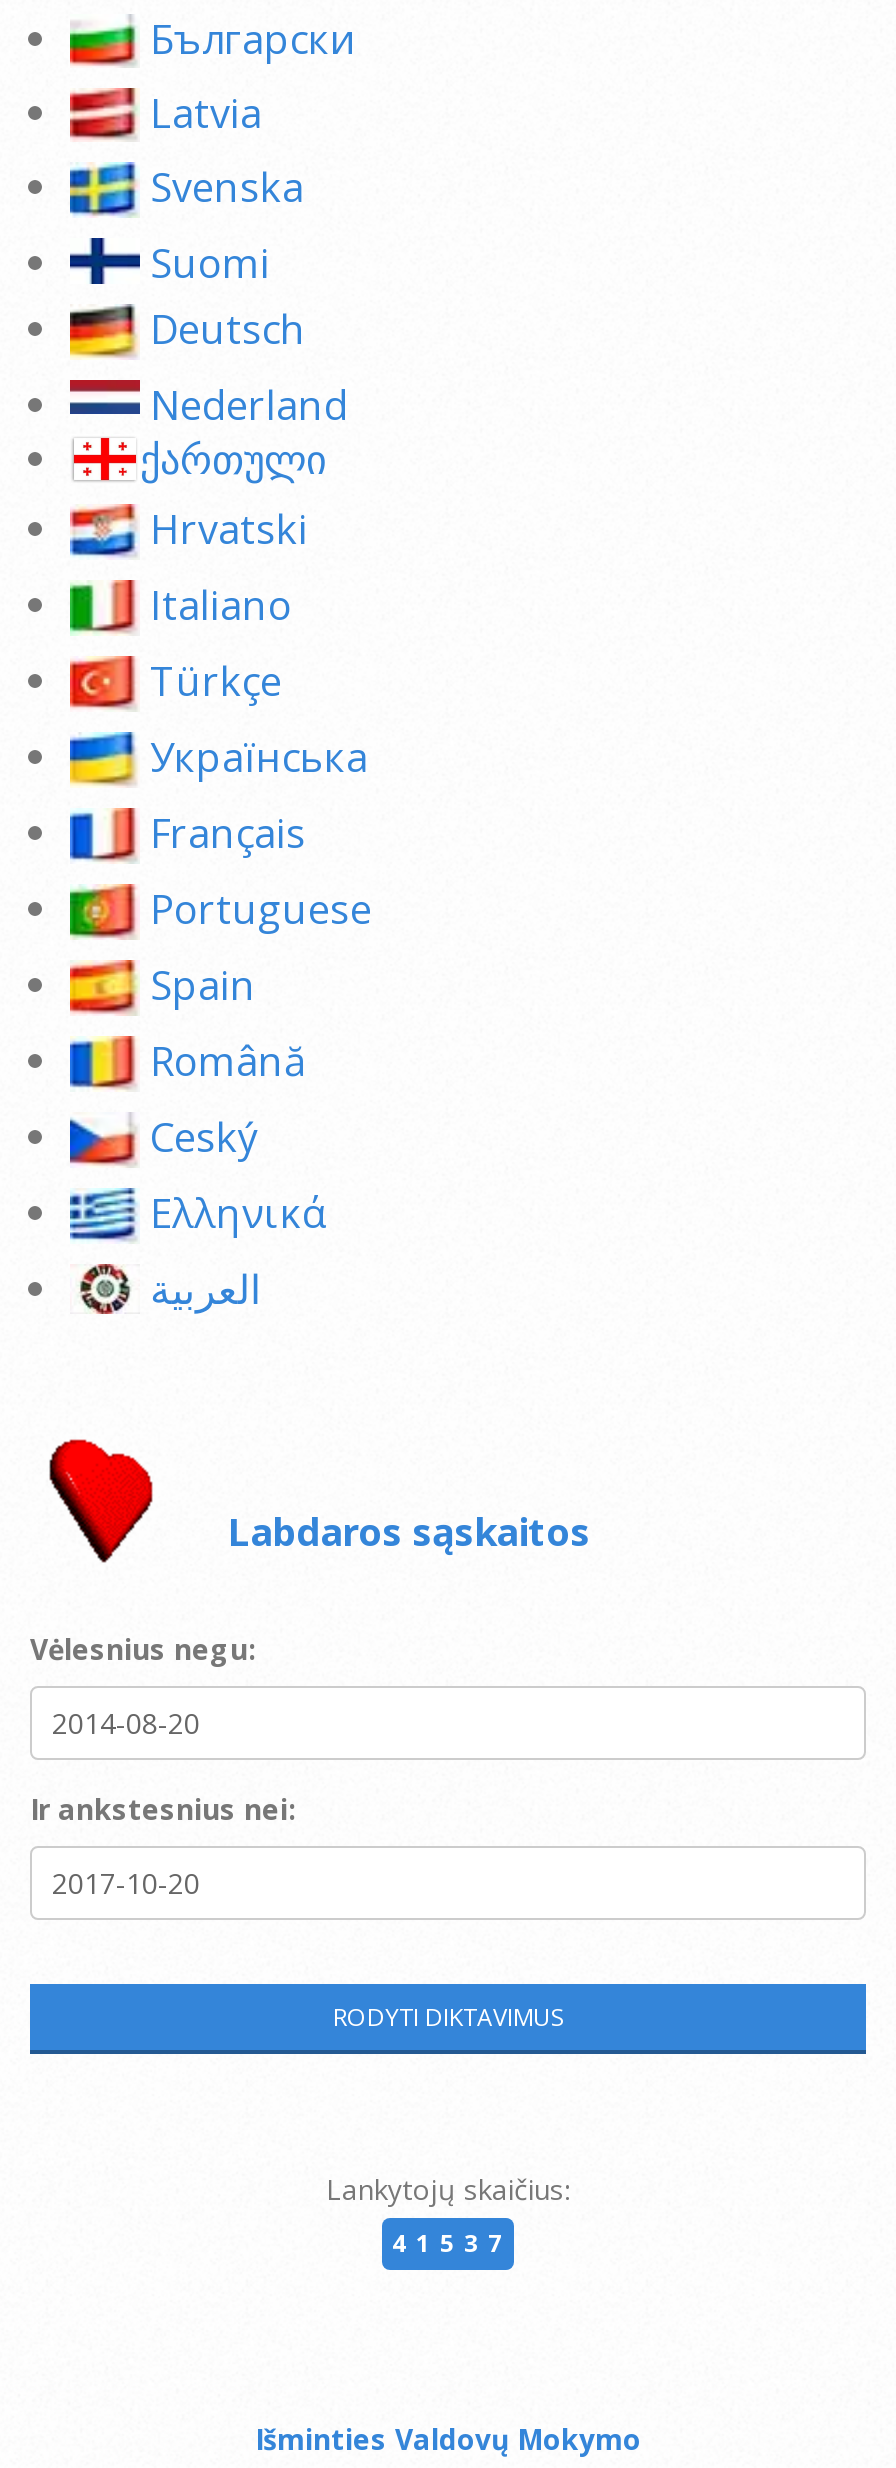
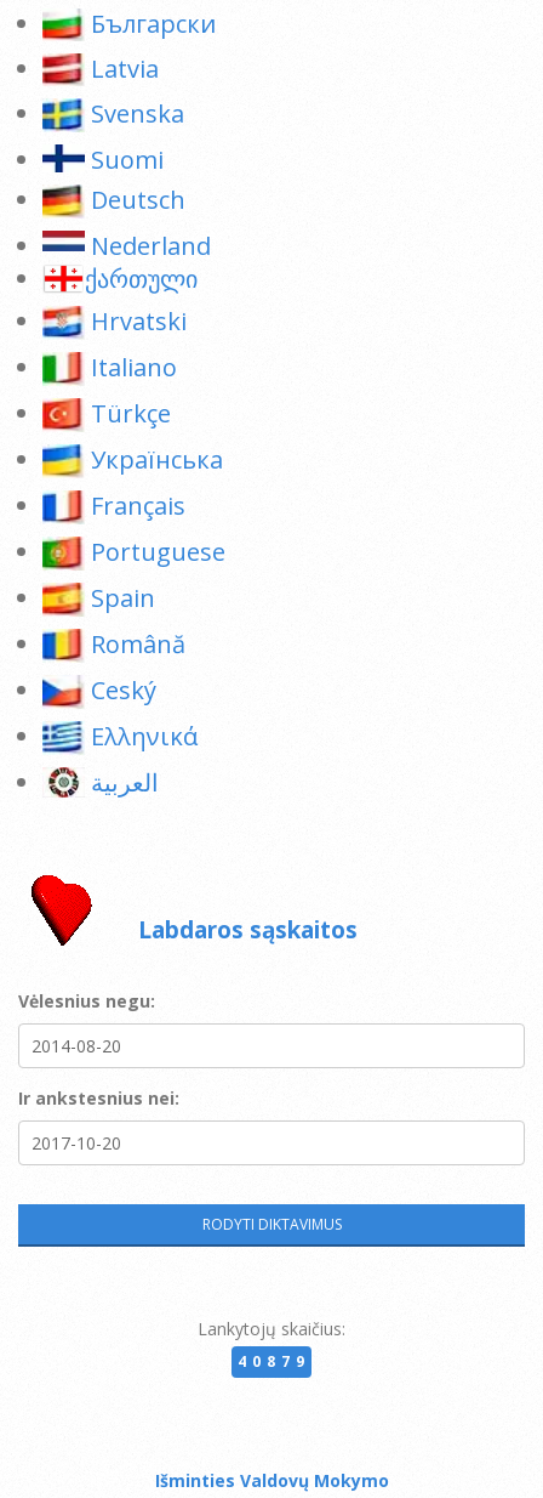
[392,2227,512,2261] 41537 -> [238,1352,310,1372] 40879

